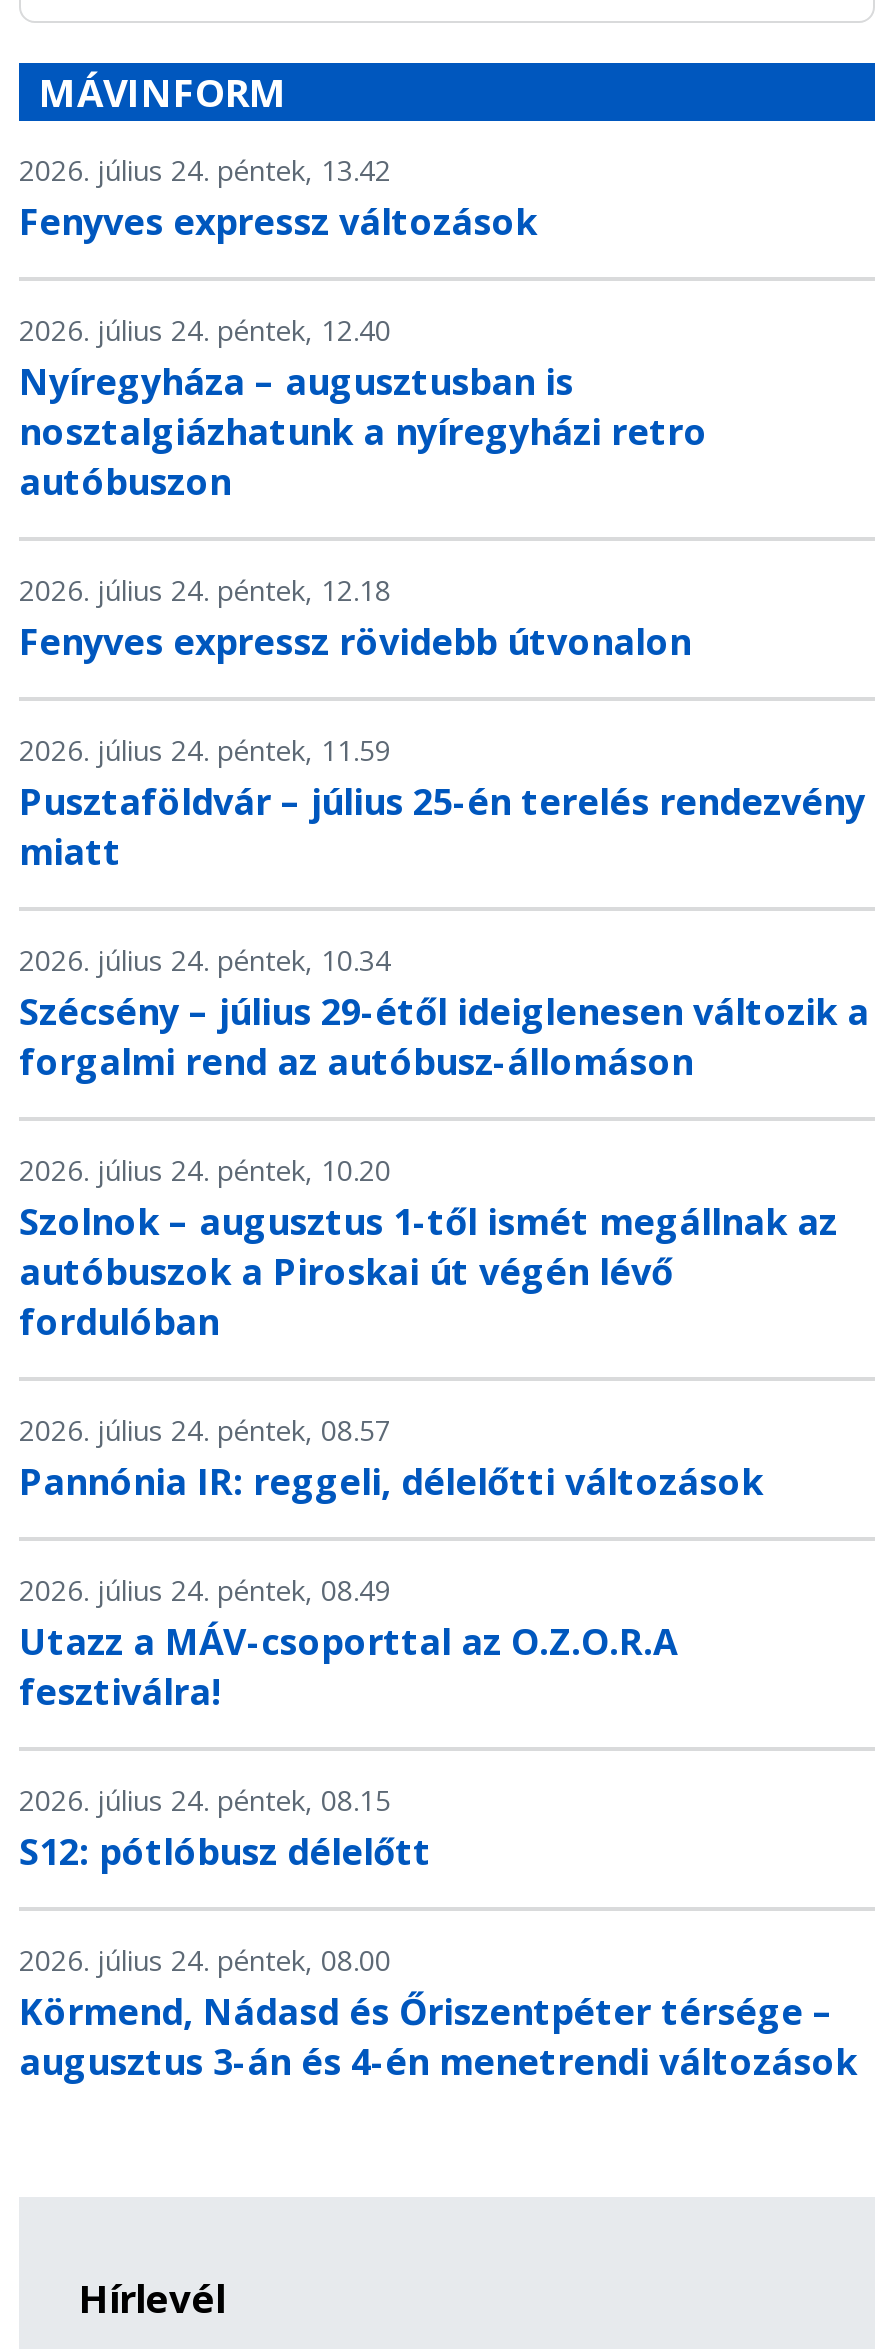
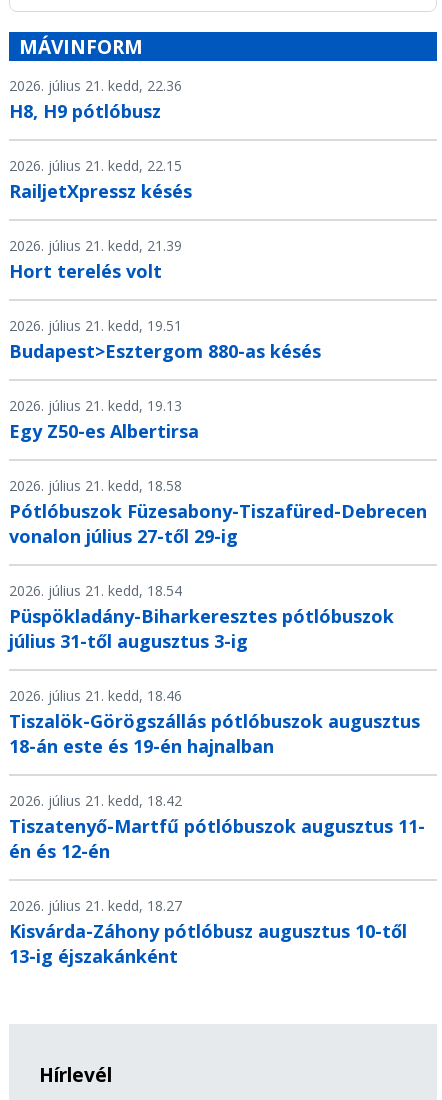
[19,150,537,244] 2026. július 24. péntek, 13.42 | Fenyves expressz változások -> [9,76,182,123] 2026. július 21. kedd, 22.36 | H8, H9 pótlóbusz
[19,310,707,504] 2026. július 24. péntek, 12.40 | Nyíregyháza – augusztusban is | nosztalgiázhatunk a nyíregyházi retro | autóbuszon -> [9,156,192,203] 2026. július 21. kedd, 22.15 | RailjetXpressz késés
[19,570,691,664] 2026. július 24. péntek, 12.18 | Fenyves expressz rövidebb útvonalon -> [9,236,182,283] 2026. július 21. kedd, 21.39 | Hort terelés volt
[19,730,865,874] 2026. július 24. péntek, 11.59 | Pusztaföldvár – július 25-én terelés rendezvény | miatt -> [9,316,321,363] 2026. július 21. kedd, 19.51 | Budapest>Esztergom 880-as késés
[19,940,869,1084] 2026. július 24. péntek, 10.34 | Szécsény – július 29-étől ideiglenesen változik a | forgalmi rend az autóbusz-állomáson -> [9,396,199,443] 2026. július 21. kedd, 19.13 | Egy Z50-es Albertirsa
[19,1150,837,1344] 2026. július 24. péntek, 10.20 | Szolnok – augusztus 1-től ismét megállnak az | autóbuszok a Piroskai út végén lévő | fordulóban -> [9,476,427,548] 2026. július 21. kedd, 18.58 | Pótlóbuszok Füzesabony-Tiszafüred-Debrecen | vonalon július 27-től 29-ig
[19,1410,763,1504] 2026. július 24. péntek, 08.57 | Pannónia IR: reggeli, délelőtti változások -> [9,581,394,653] 2026. július 21. kedd, 18.54 | Püspökladány-Biharkeresztes pótlóbuszok | július 31-től augusztus 3-ig
[19,1570,677,1714] 2026. július 24. péntek, 08.49 | Utazz a MÁV-csoporttal az O.Z.O.R.A | fesztiválra! -> [9,686,420,758] 2026. július 21. kedd, 18.46 | Tiszalök-Görögszállás pótlóbuszok augusztus | 18-án este és 19-én hajnalban
[19,1780,431,1874] 2026. július 24. péntek, 08.15 | S12: pótlóbusz délelőtt -> [9,791,425,863] 2026. július 21. kedd, 18.42 | Tiszatenyő-Martfű pótlóbuszok augusztus 11- | én és 12-én
[19,1940,857,2084] 2026. július 24. péntek, 08.00 | Körmend, Nádasd és Őriszentpéter térsége – | augusztus 3-án és 4-én menetrendi változások -> [9,896,407,968] 2026. július 21. kedd, 18.27 | Kisvárda-Záhony pótlóbusz augusztus 10-től | 13-ig éjszakánként

